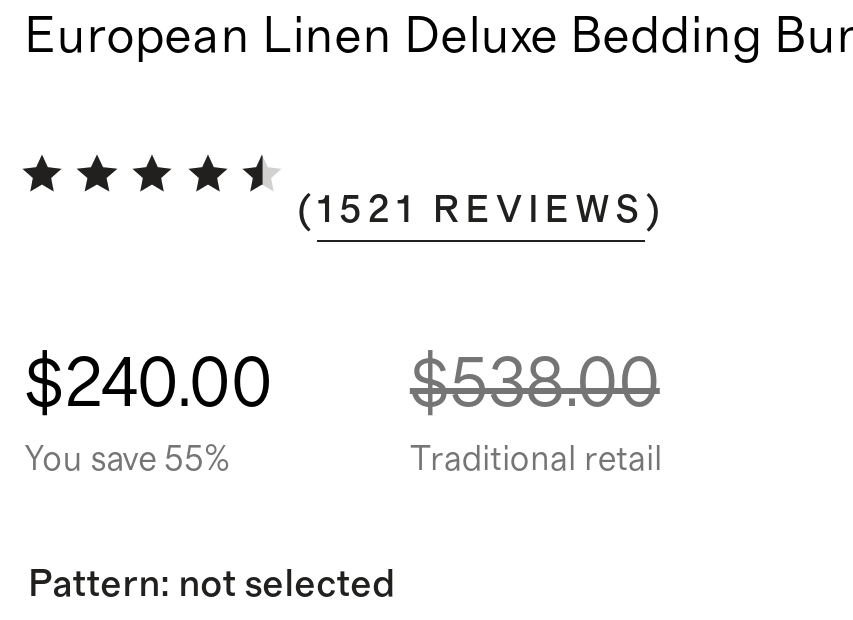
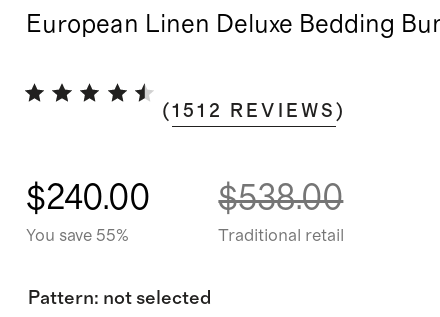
[297,192,666,230] (1521 REVIEWS) -> [162,102,347,121] (1512 REVIEWS)

